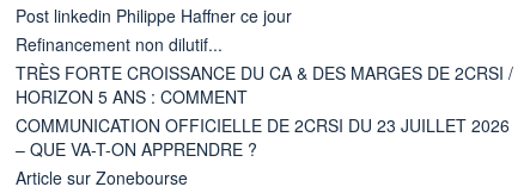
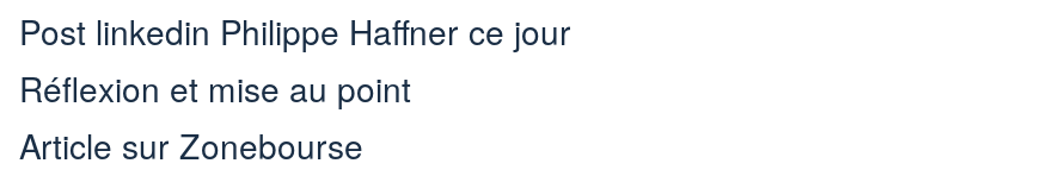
[16,32,513,161] Refinancement non dilutif... | TRÈS FORTE CROISSANCE DU CA & DES MARGES DE 2CRSI / | HORIZON 5 ANS : COMMENT | COMMUNICATION OFFICIELLE DE 2CRSI DU 23 JUILLET 2026 | – QUE VA-T-ON APPRENDRE ? -> [19,64,411,112] Réflexion et mise au point

